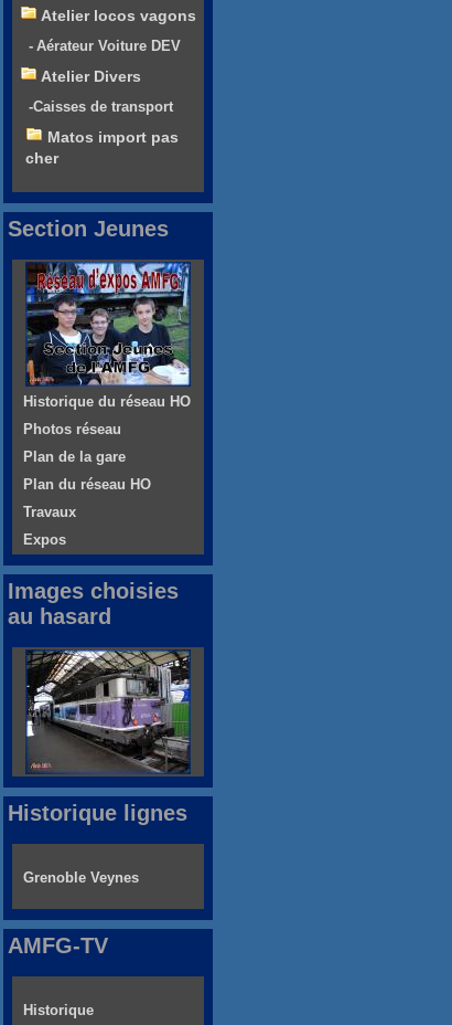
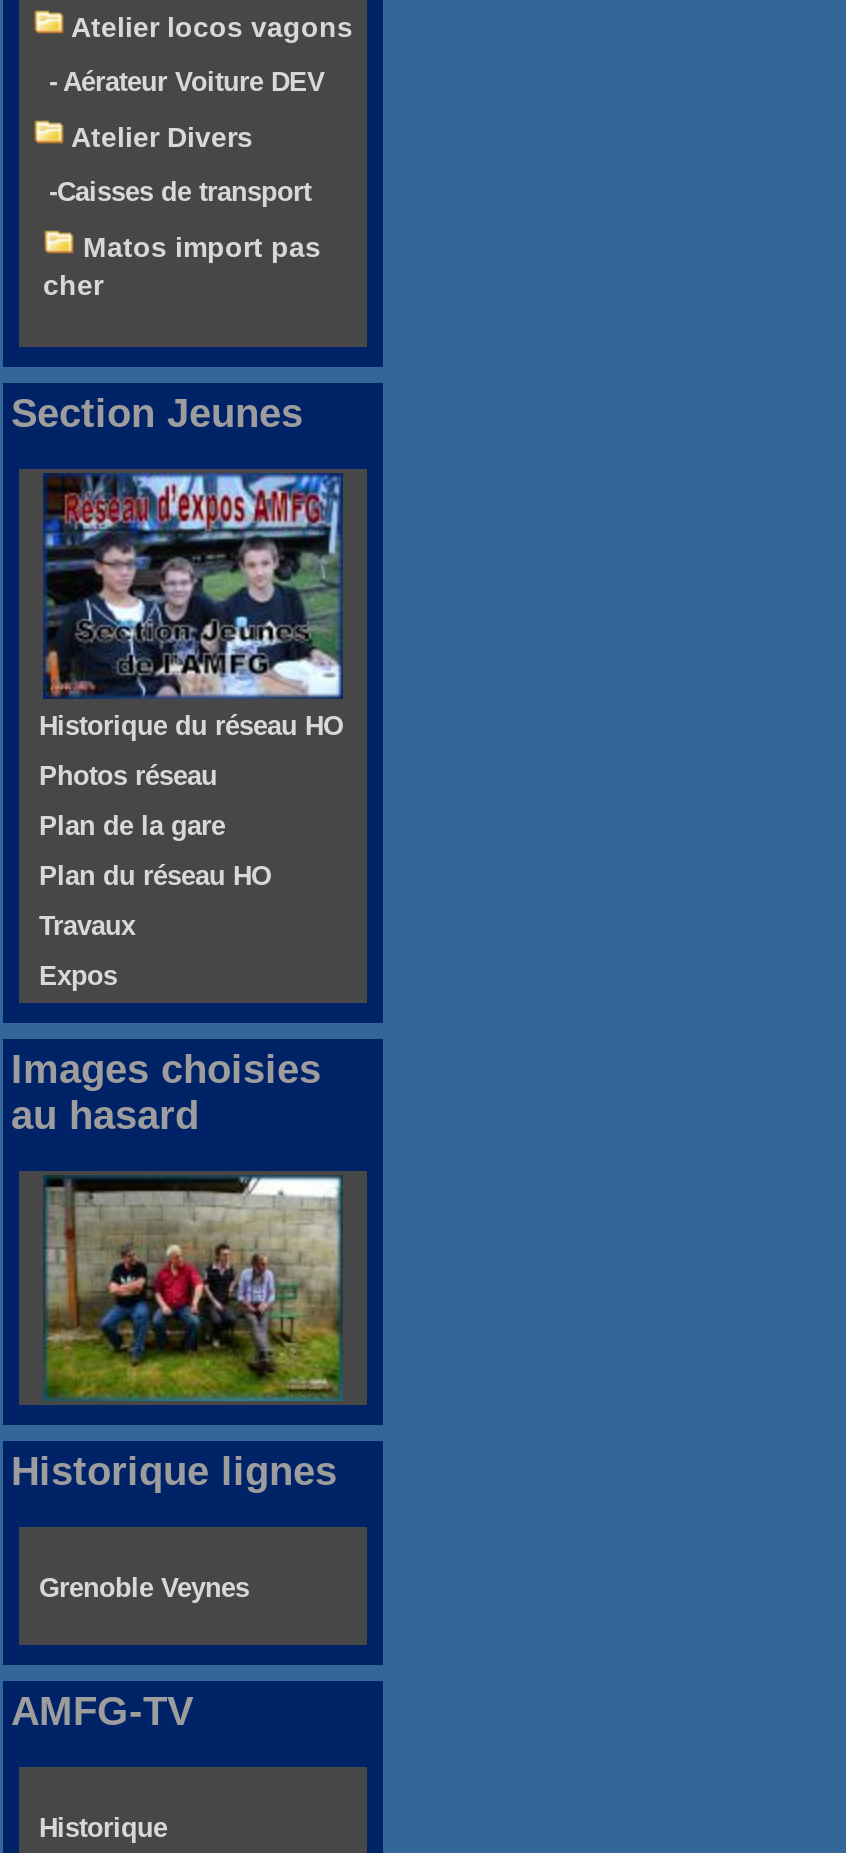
[25,649,191,774] [image] -> [43,1175,343,1401] [image]

